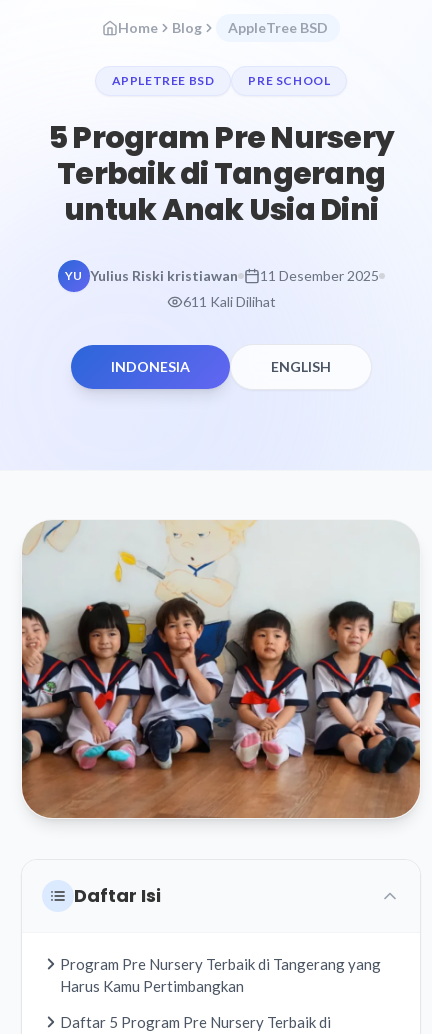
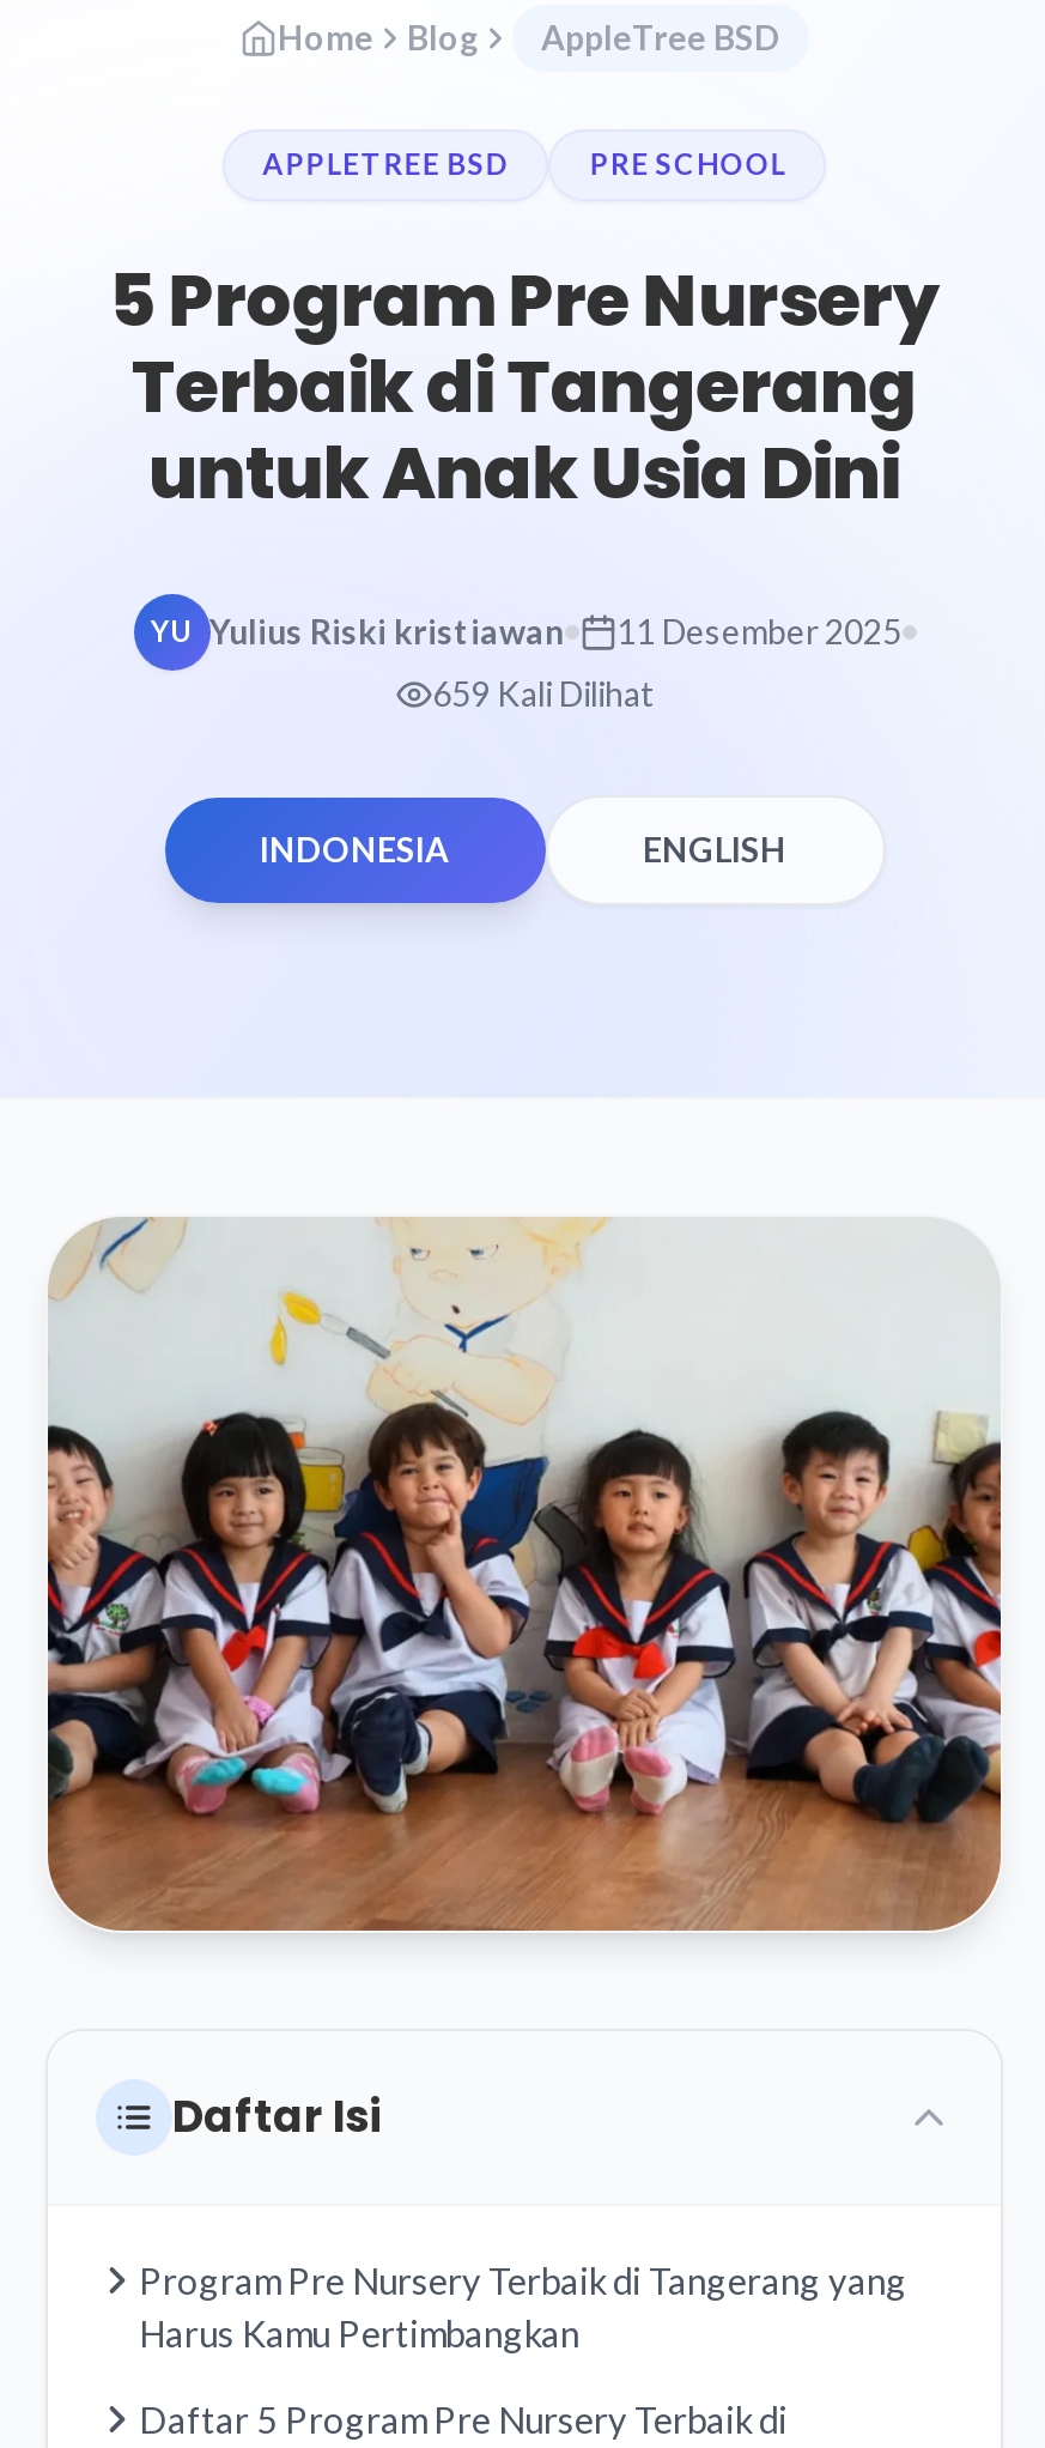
[182,293,275,310] 611 Kali Dilihat -> [432,673,655,714] 659 Kali Dilihat

